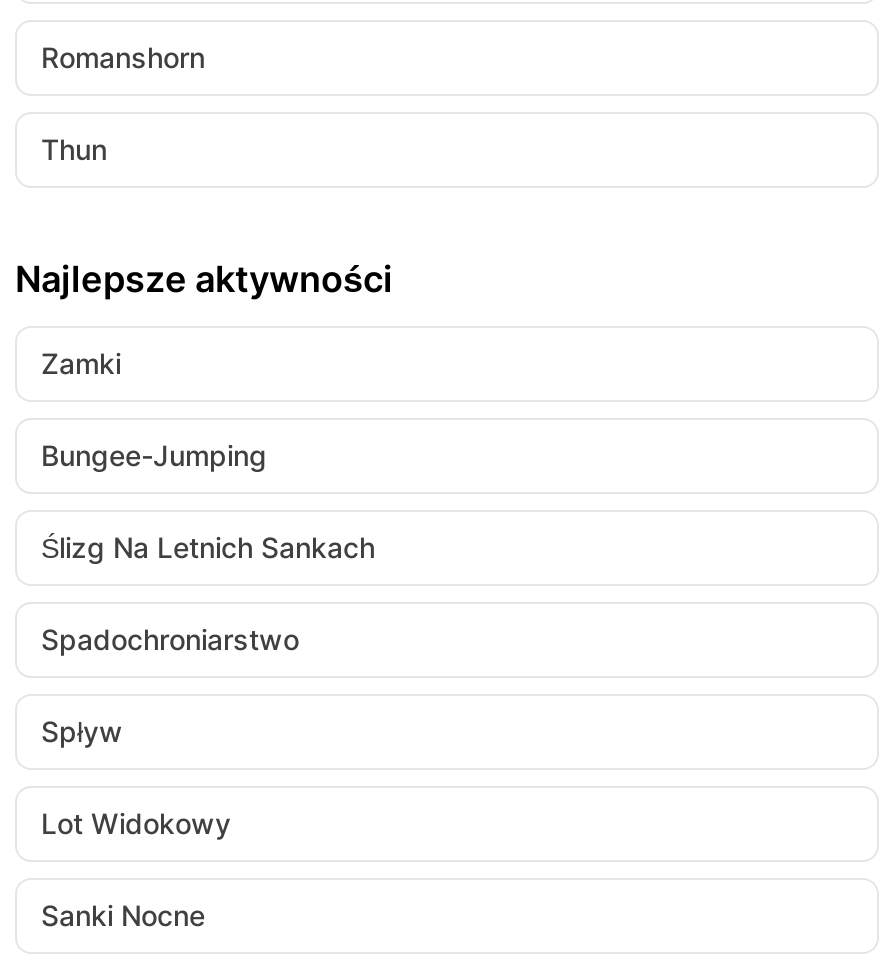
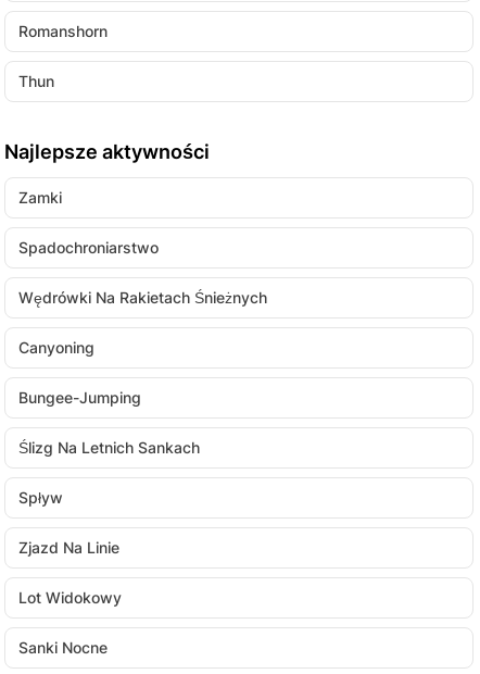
none -> [18,288,267,357] Wędrówki Na Rakietach Śnieżnych | Canyoning
moved [41,622,299,656] -> [18,238,159,257]: Spadochroniarstwo
none -> [18,538,119,557] Zjazd Na Linie

